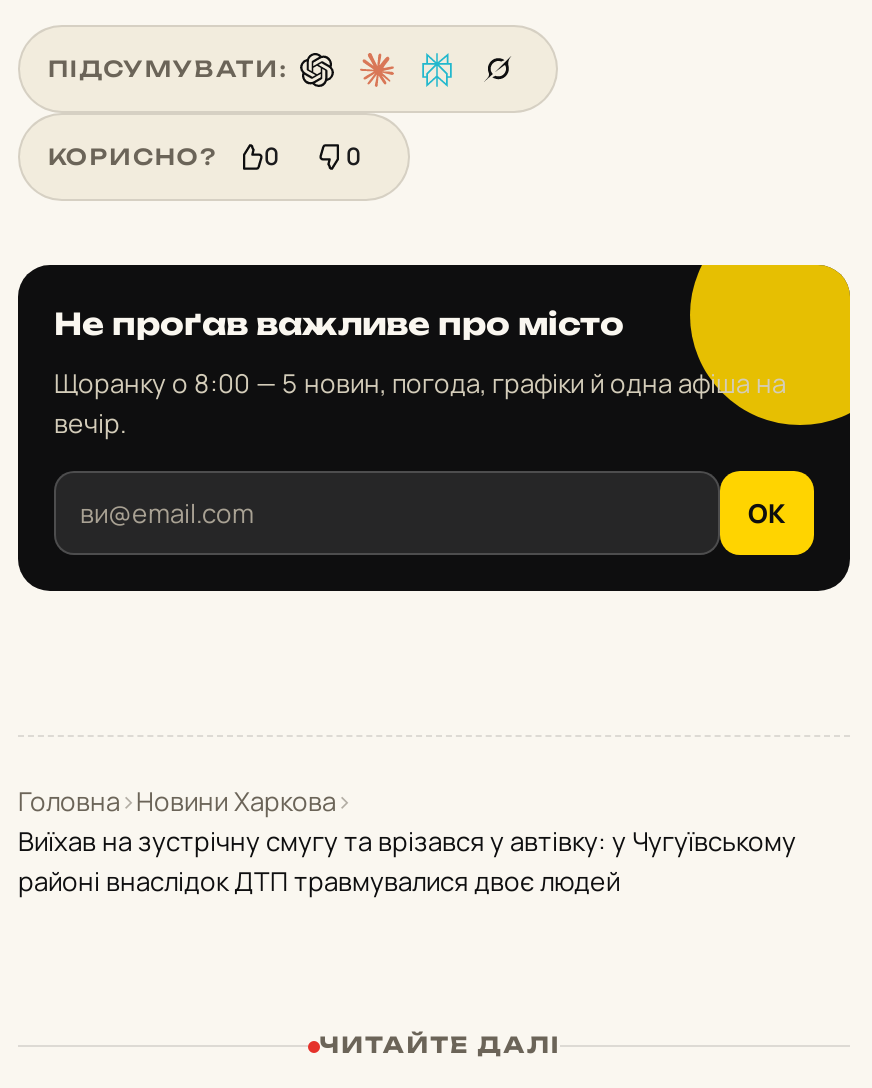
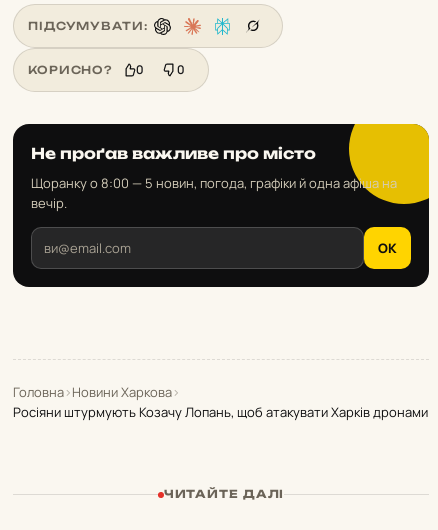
[18,823,796,899] Виїхав на зустрічну смугу та врізався у автівку: у Чугуївському | районі внаслідок ДТП травмувалися двоє людей -> [13,403,428,421] Росіяни штурмують Козачу Лопань, щоб атакувати Харків дронами

